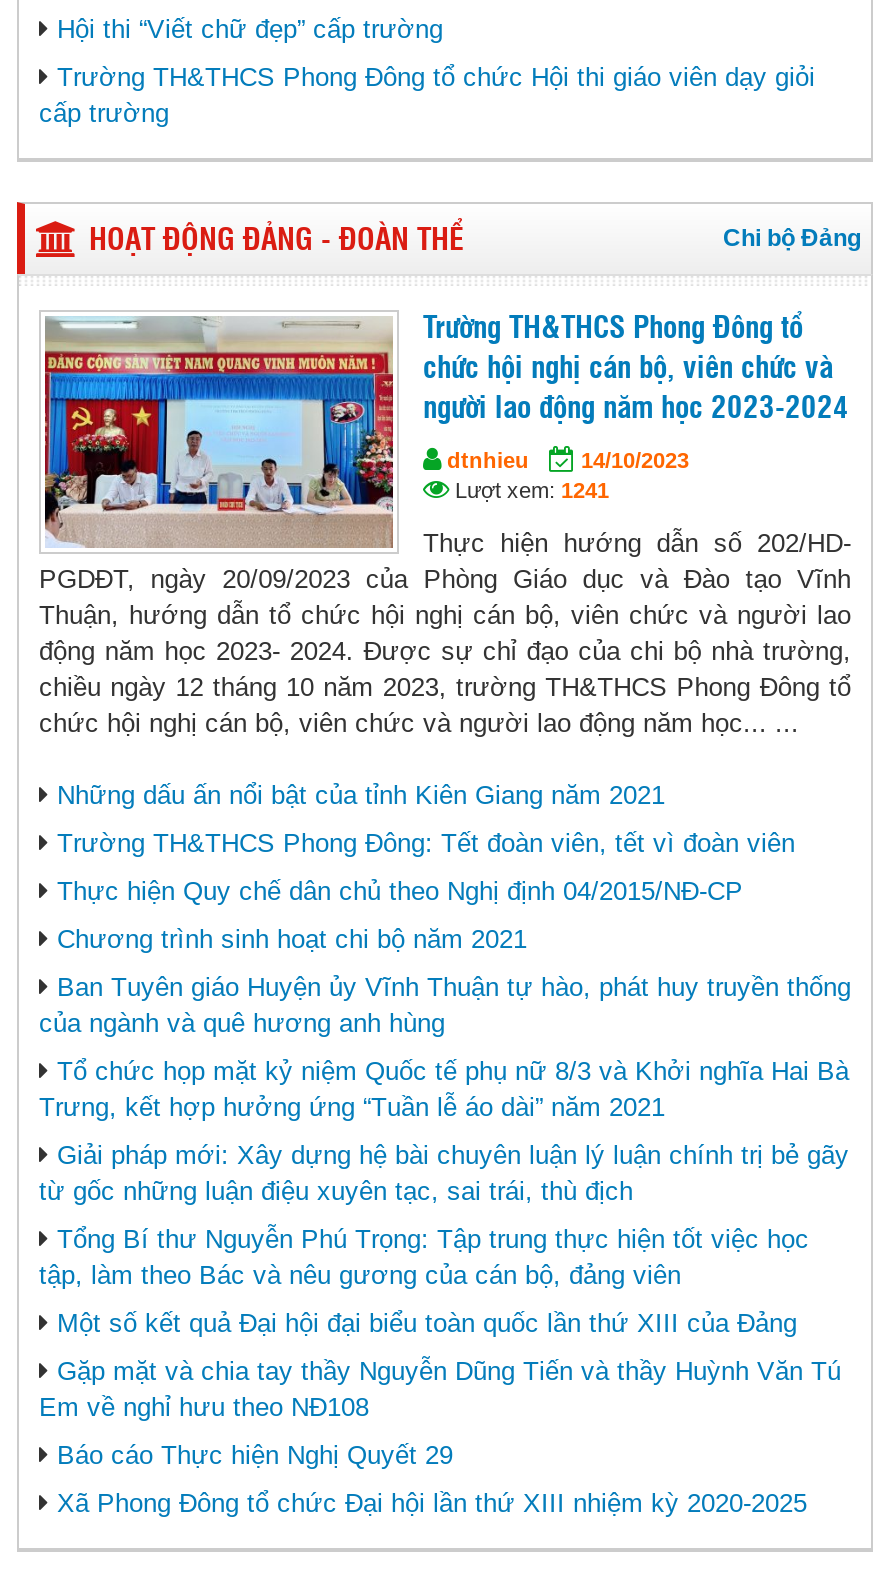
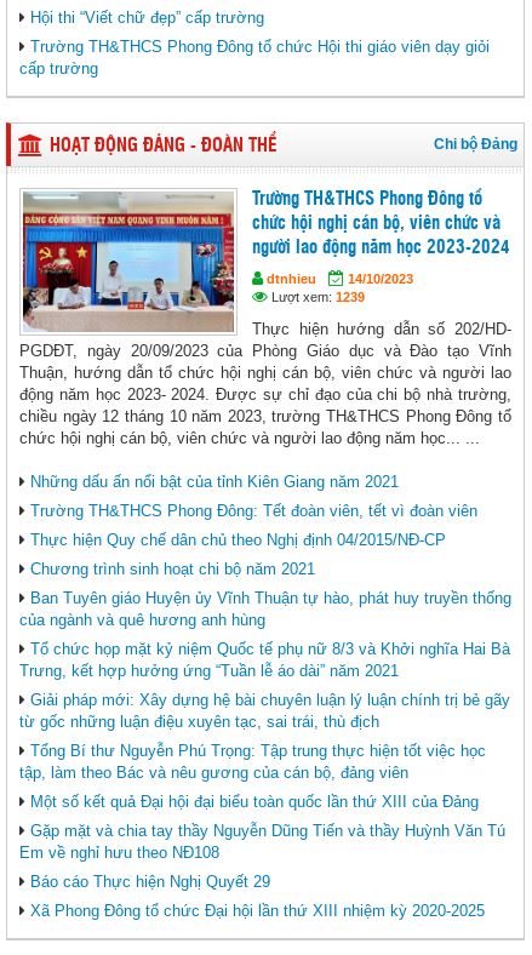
[449,478,609,502] Lượt xem: 1241 -> [268,290,365,304] Lượt xem: 1239

